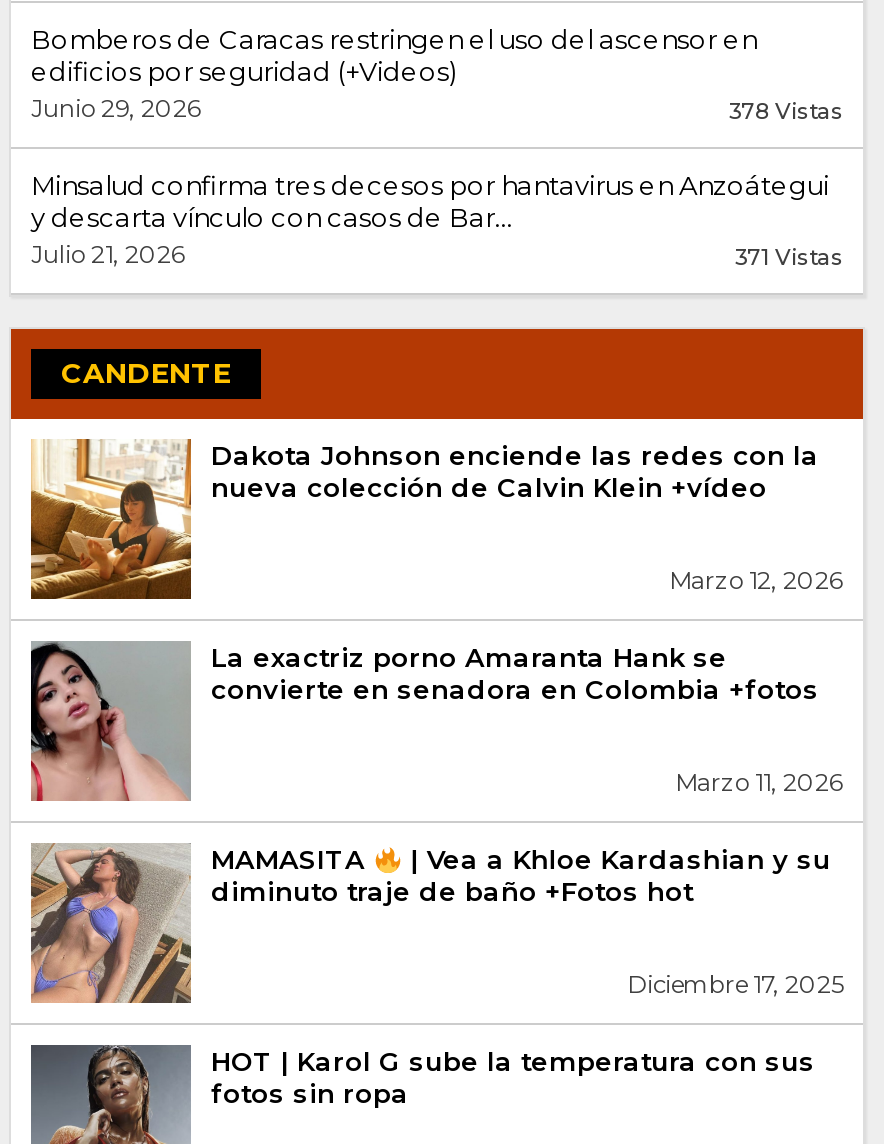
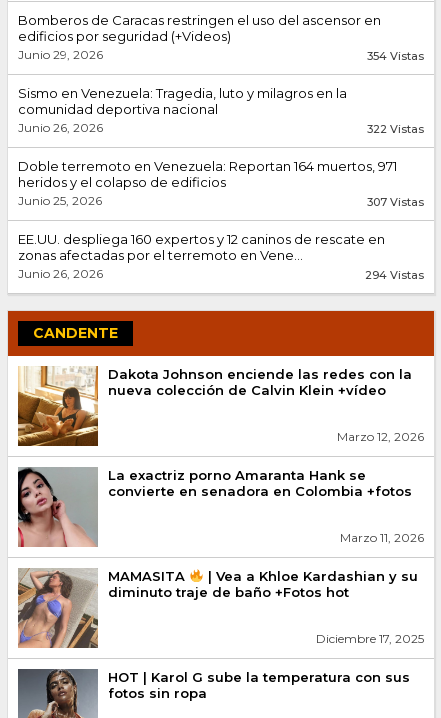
[31,98,843,272] 378 Vistas | Minsalud confirma tres decesos por hantavirus en Anzoátegui | y descarta vínculo con casos de Bar... | Julio 21, 2026 | 371 Vistas -> [18,49,424,282] 354 Vistas | Sismo en Venezuela: Tragedia, luto y milagros en la | comunidad deportiva nacional | Junio 26, 2026 | 322 Vistas | Doble terremoto en Venezuela: Reportan 164 muertos, 971 | heridos y el colapso de edificios | Junio 25, 2026 | 307 Vistas | EE.UU. despliega 160 expertos y 12 caninos de rescate en | zonas afectadas por el terremoto en Vene... | Junio 26, 2026 | 294 Vistas

